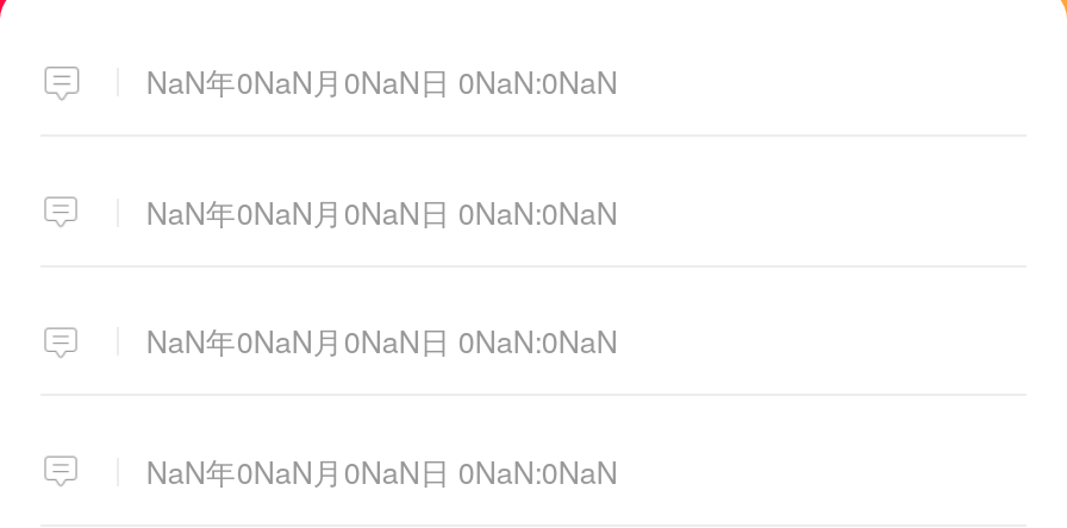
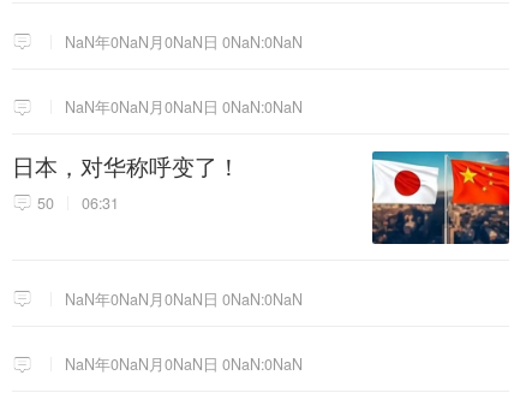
none -> [12,149,240,214] 日本，对华称呼变了！ | 50 | 06:31
none -> [371,150,510,245] [image]

